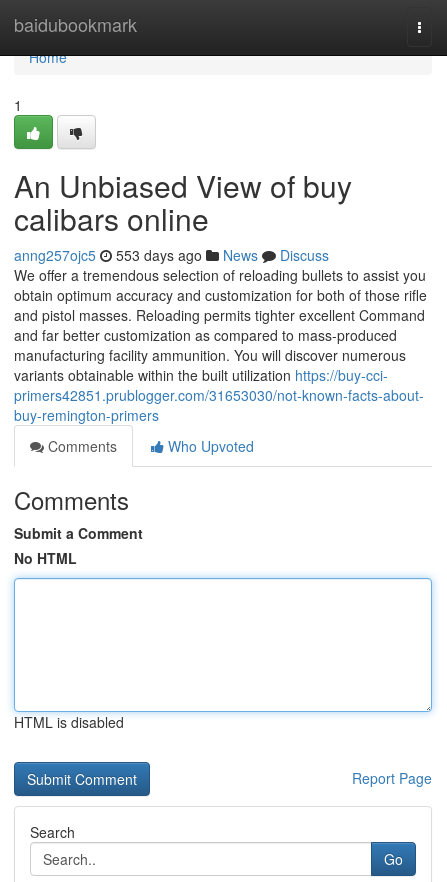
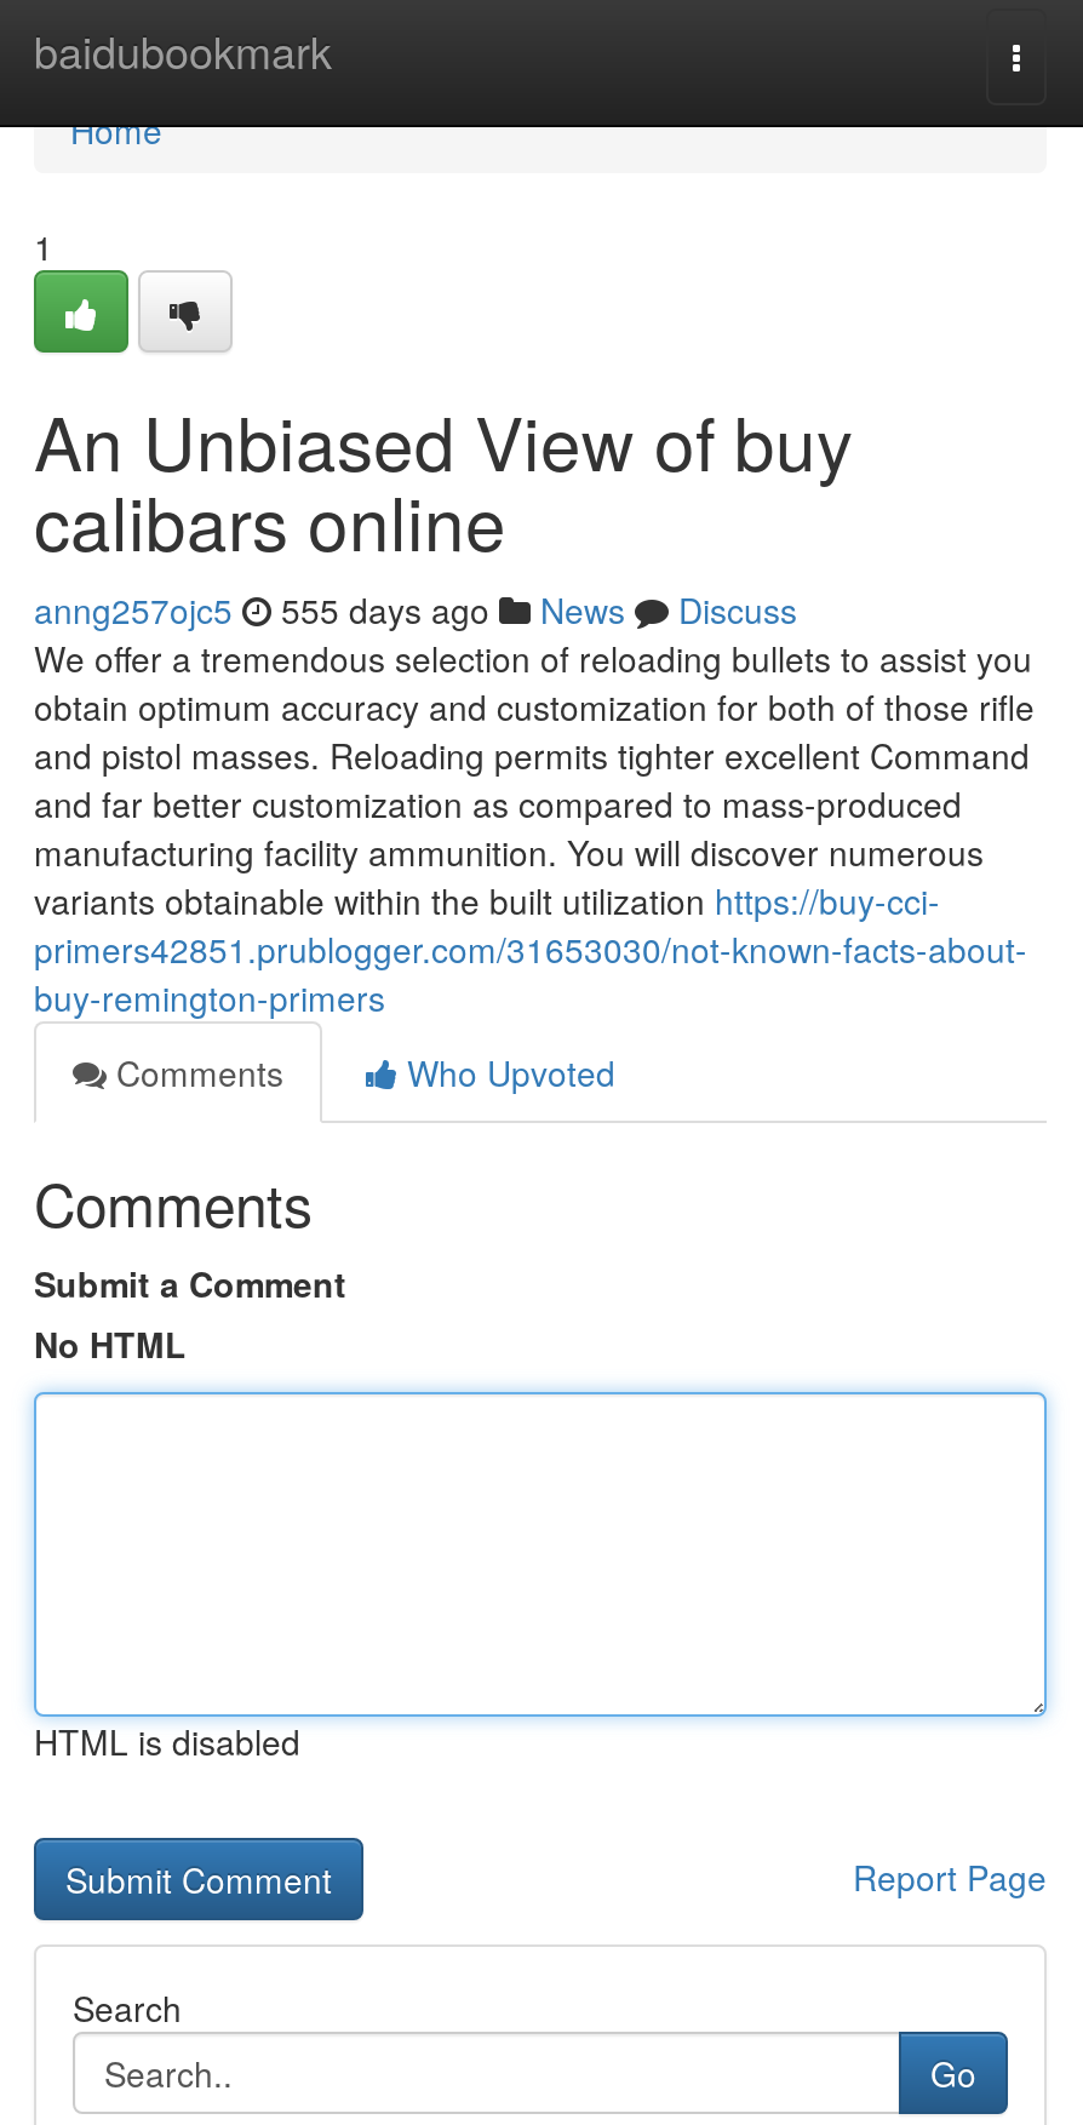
[14,245,329,265] anng257ojc5 553 days ago News Discuss -> [34,585,797,634] anng257ojc5 555 days ago News Discuss

